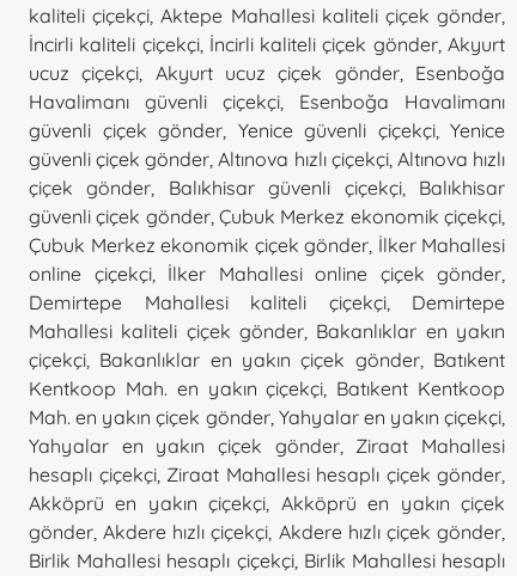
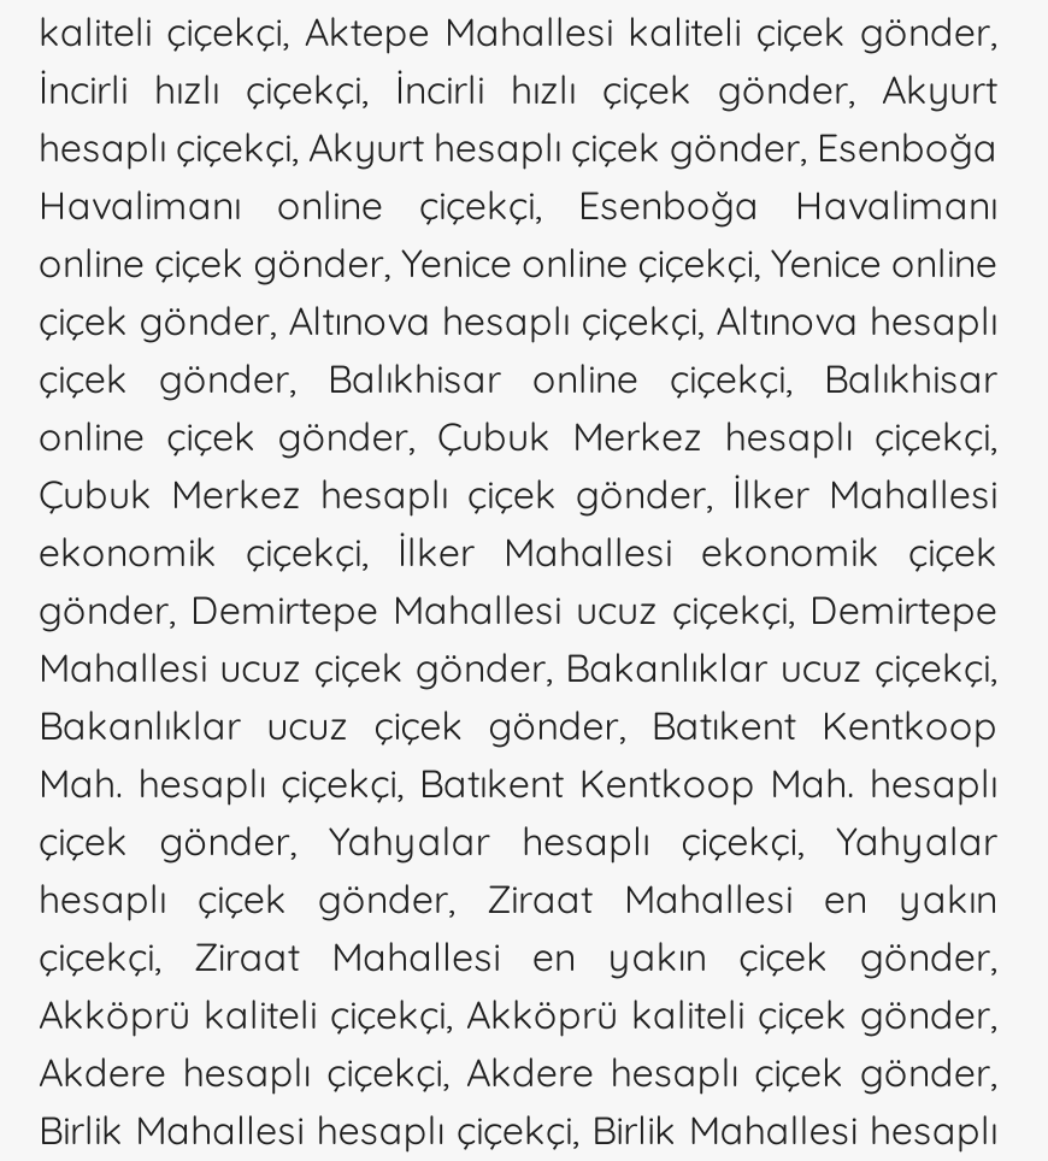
[29,32,505,544] İncirli kaliteli çiçekçi, İncirli kaliteli çiçek gönder, Akyurt | ucuz çiçekçi, Akyurt ucuz çiçek gönder, Esenboğa | Havalimanı güvenli çiçekçi, Esenboğa Havalimanı | güvenli çiçek gönder, Yenice güvenli çiçekçi, Yenice | güvenli çiçek gönder, Altınova hızlı çiçekçi, Altınova hızlı | çiçek gönder, Balıkhisar güvenli çiçekçi, Balıkhisar | güvenli çiçek gönder, Çubuk Merkez ekonomik çiçekçi, | Çubuk Merkez ekonomik çiçek gönder, İlker Mahallesi | online çiçekçi, İlker Mahallesi online çiçek gönder, | Demirtepe Mahallesi kaliteli çiçekçi, Demirtepe | Mahallesi kaliteli çiçek gönder, Bakanlıklar en yakın | çiçekçi, Bakanlıklar en yakın çiçek gönder, Batıkent | Kentkoop Mah. en yakın çiçekçi, Batıkent Kentkoop | Mah. en yakın çiçek gönder, Yahyalar en yakın çiçekçi, | Yahyalar en yakın çiçek gönder, Ziraat Mahallesi | hesaplı çiçekçi, Ziraat Mahallesi hesaplı çiçek gönder, | Akköprü en yakın çiçekçi, Akköprü en yakın çiçek | gönder, Akdere hızlı çiçekçi, Akdere hızlı çiçek gönder, -> [39,65,998,1096] İncirli hızlı çiçekçi, İncirli hızlı çiçek gönder, Akyurt | hesaplı çiçekçi, Akyurt hesaplı çiçek gönder, Esenboğa | Havalimanı online çiçekçi, Esenboğa Havalimanı | online çiçek gönder, Yenice online çiçekçi, Yenice online | çiçek gönder, Altınova hesaplı çiçekçi, Altınova hesaplı | çiçek gönder, Balıkhisar online çiçekçi, Balıkhisar | online çiçek gönder, Çubuk Merkez hesaplı çiçekçi, | Çubuk Merkez hesaplı çiçek gönder, İlker Mahallesi | ekonomik çiçekçi, İlker Mahallesi ekonomik çiçek | gönder, Demirtepe Mahallesi ucuz çiçekçi, Demirtepe | Mahallesi ucuz çiçek gönder, Bakanlıklar ucuz çiçekçi, | Bakanlıklar ucuz çiçek gönder, Batıkent Kentkoop | Mah. hesaplı çiçekçi, Batıkent Kentkoop Mah. hesaplı | çiçek gönder, Yahyalar hesaplı çiçekçi, Yahyalar | hesaplı çiçek gönder, Ziraat Mahallesi en yakın | çiçekçi, Ziraat Mahallesi en yakın çiçek gönder, | Akköprü kaliteli çiçekçi, Akköprü kaliteli çiçek gönder, | Akdere hesaplı çiçekçi, Akdere hesaplı çiçek gönder,

